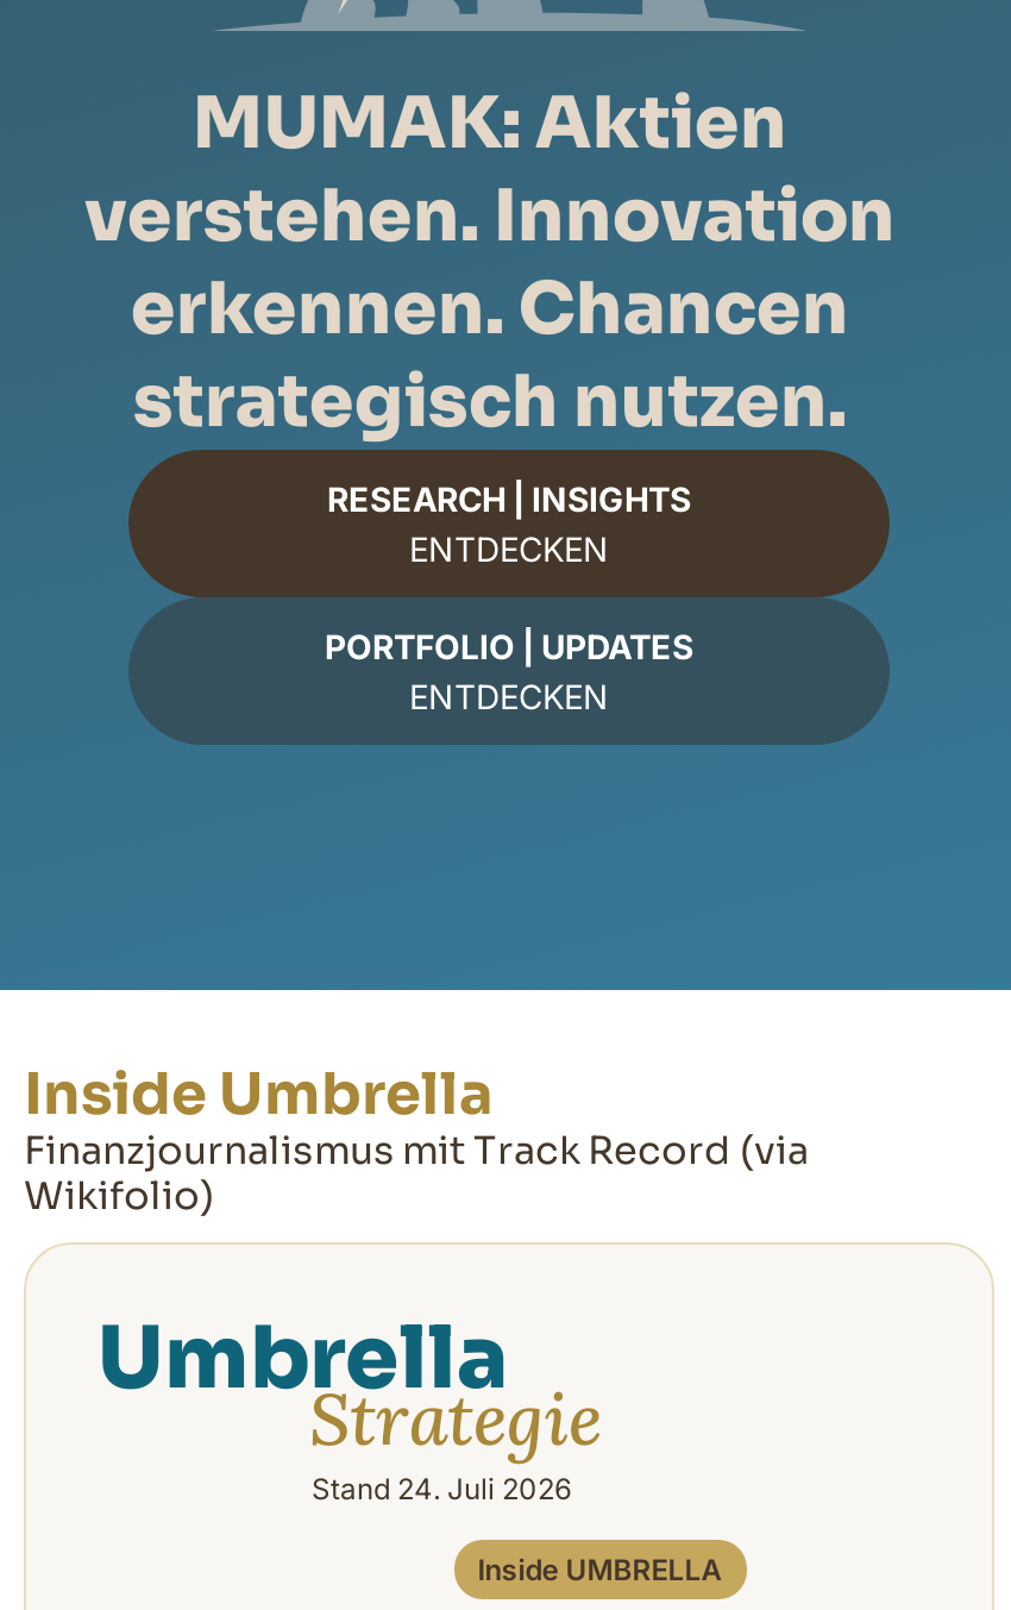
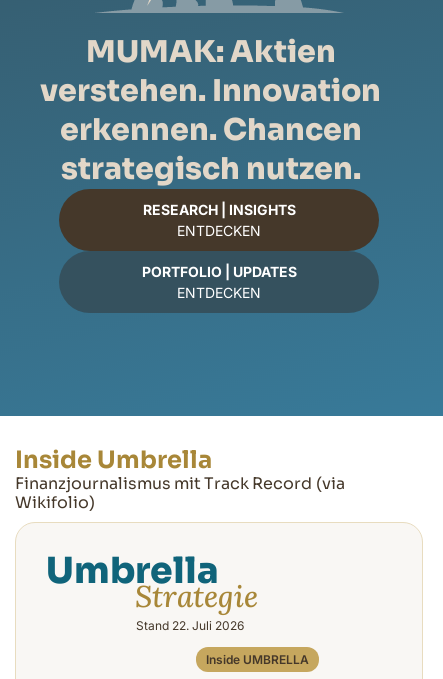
[312,1471,571,1506] Stand 24. Juli 2026 -> [136,618,244,633] Stand 22. Juli 2026

